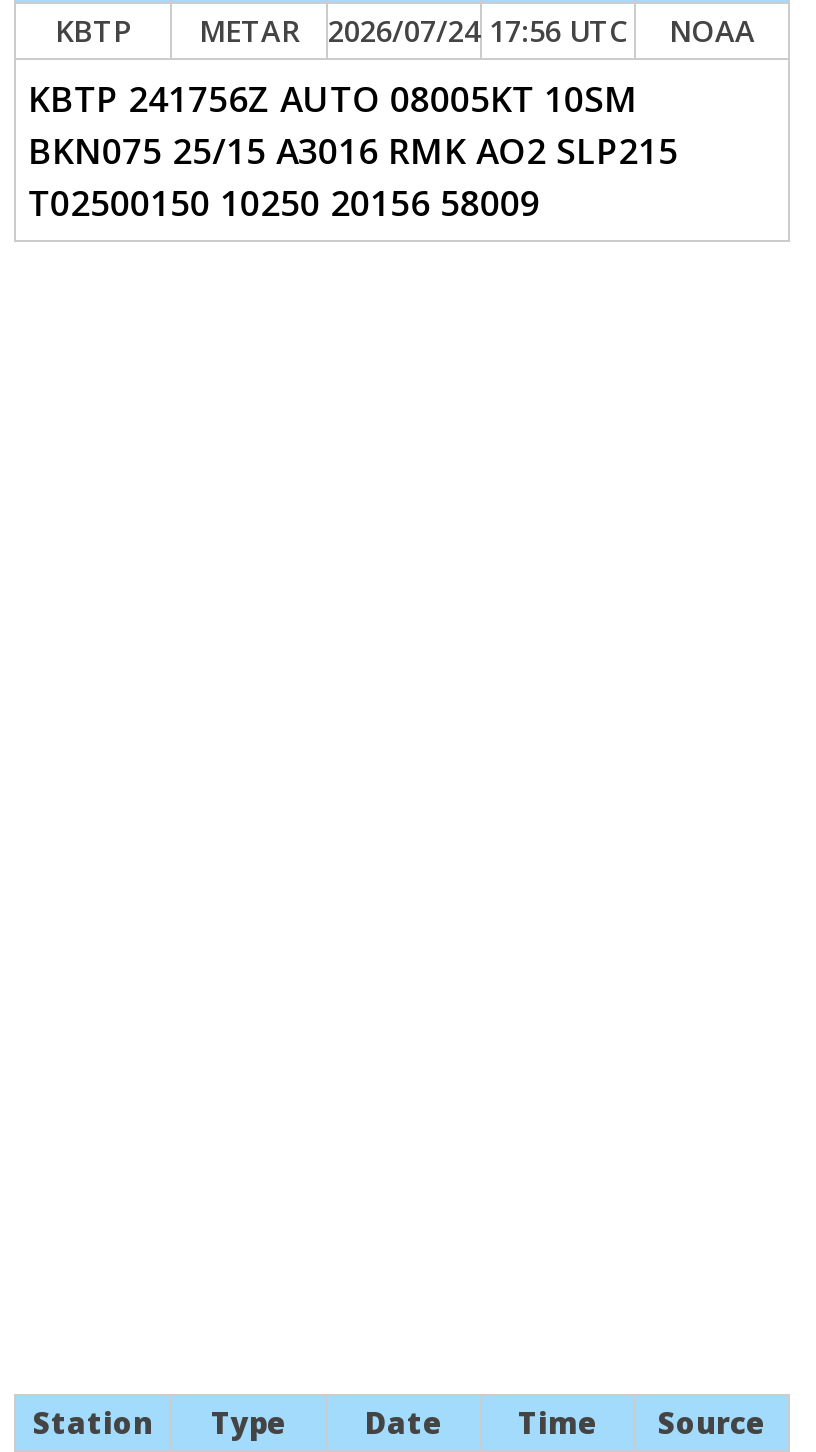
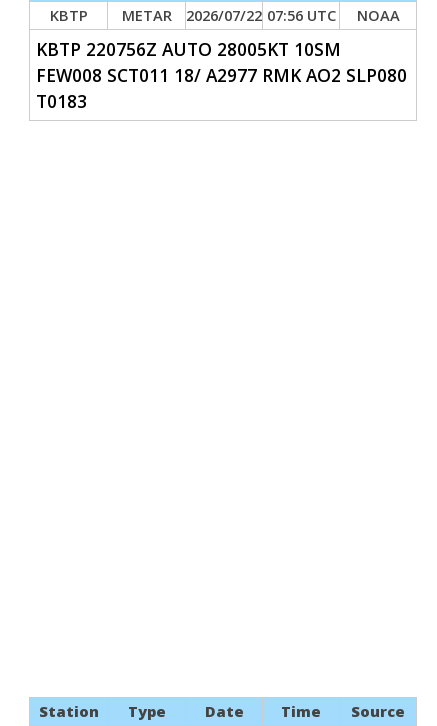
[55,9,755,49] KBTP METAR 2026/07/24 17:56 UTC NOAA -> [49,5,399,25] KBTP METAR 2026/07/22 07:56 UTC NOAA
[28,73,678,225] KBTP 241756Z AUTO 08005KT 10SM | BKN075 25/15 A3016 RMK AO2 SLP215 | T02500150 10250 20156 58009 -> [36,37,407,113] KBTP 220756Z AUTO 28005KT 10SM | FEW008 SCT011 18/ A2977 RMK AO2 SLP080 | T0183

